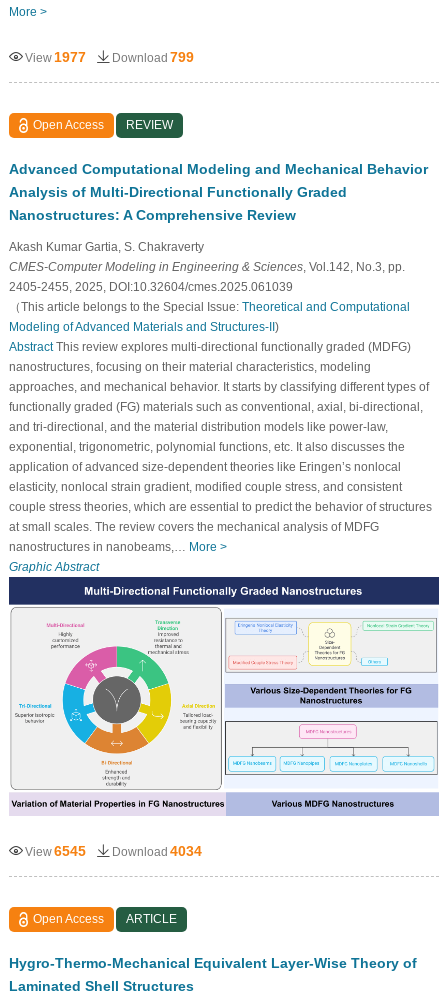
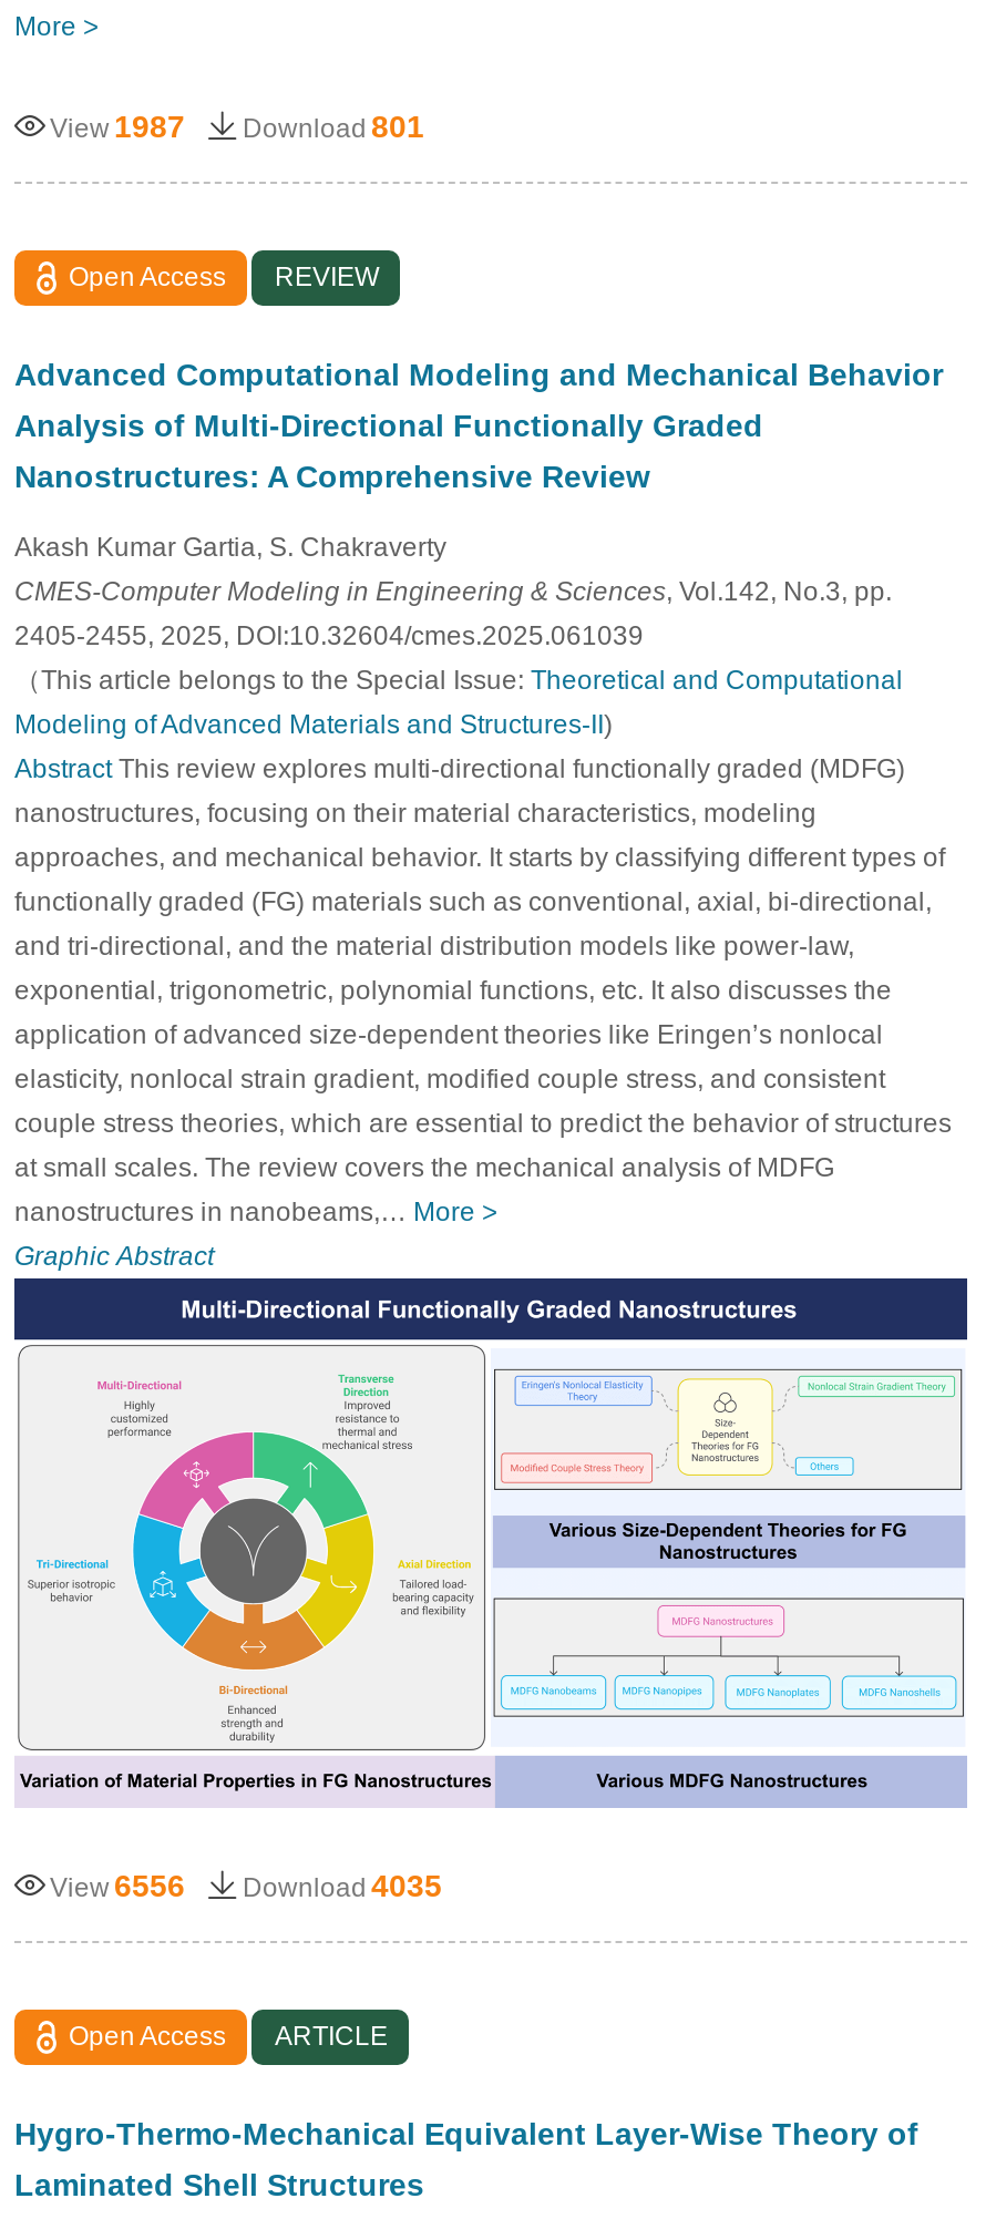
[25,48,86,64] View 1977 -> [50,107,185,143] View 1987
[112,48,194,64] Download 799 -> [243,107,424,143] Download 801
[25,842,86,858] View 6545 -> [50,1867,185,1902] View 6556
[112,842,202,858] Download 4034 -> [243,1867,442,1902] Download 4035

